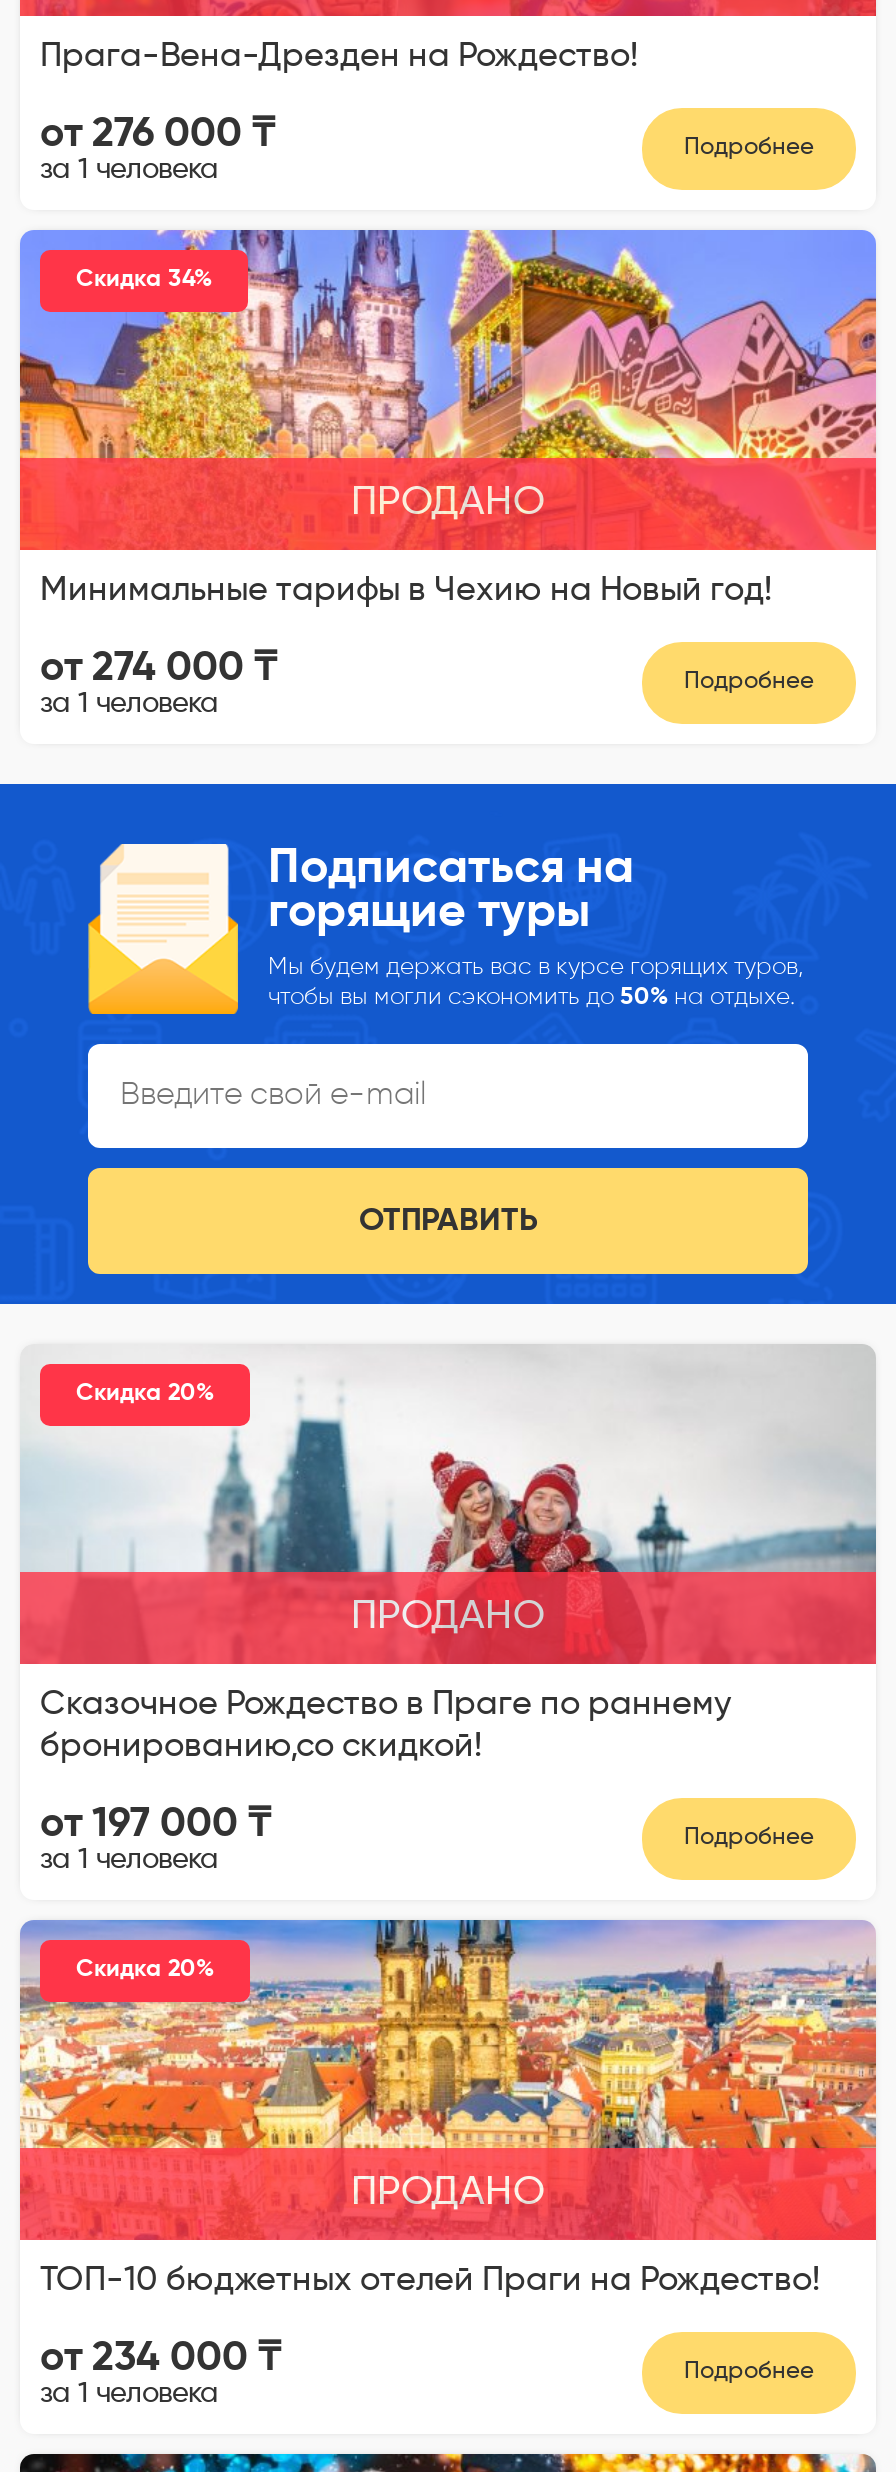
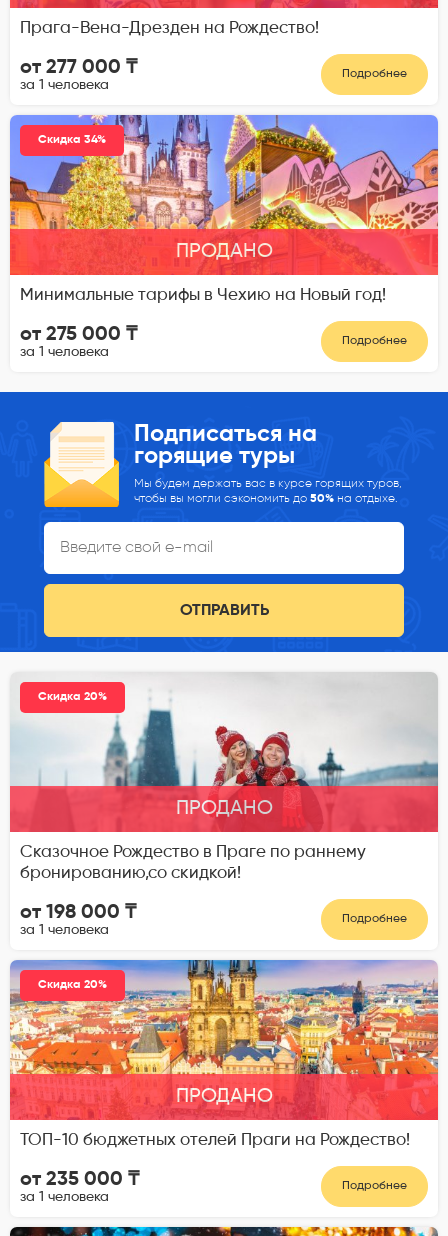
[40,114,274,156] от 276 000 ₸ -> [20,57,137,78] от 277 000 ₸
[40,648,276,690] от 274 000 ₸ -> [20,324,137,345] от 275 000 ₸
[40,1804,270,1846] от 197 000 ₸ -> [20,902,136,923] от 198 000 ₸
[40,2338,280,2380] от 234 000 ₸ -> [20,1169,139,1190] от 235 000 ₸

